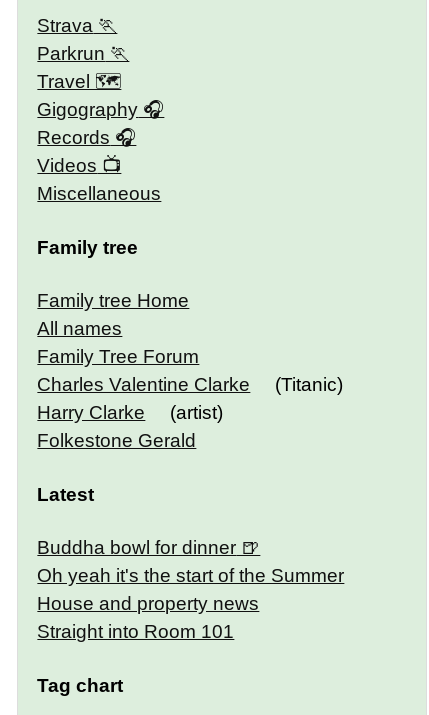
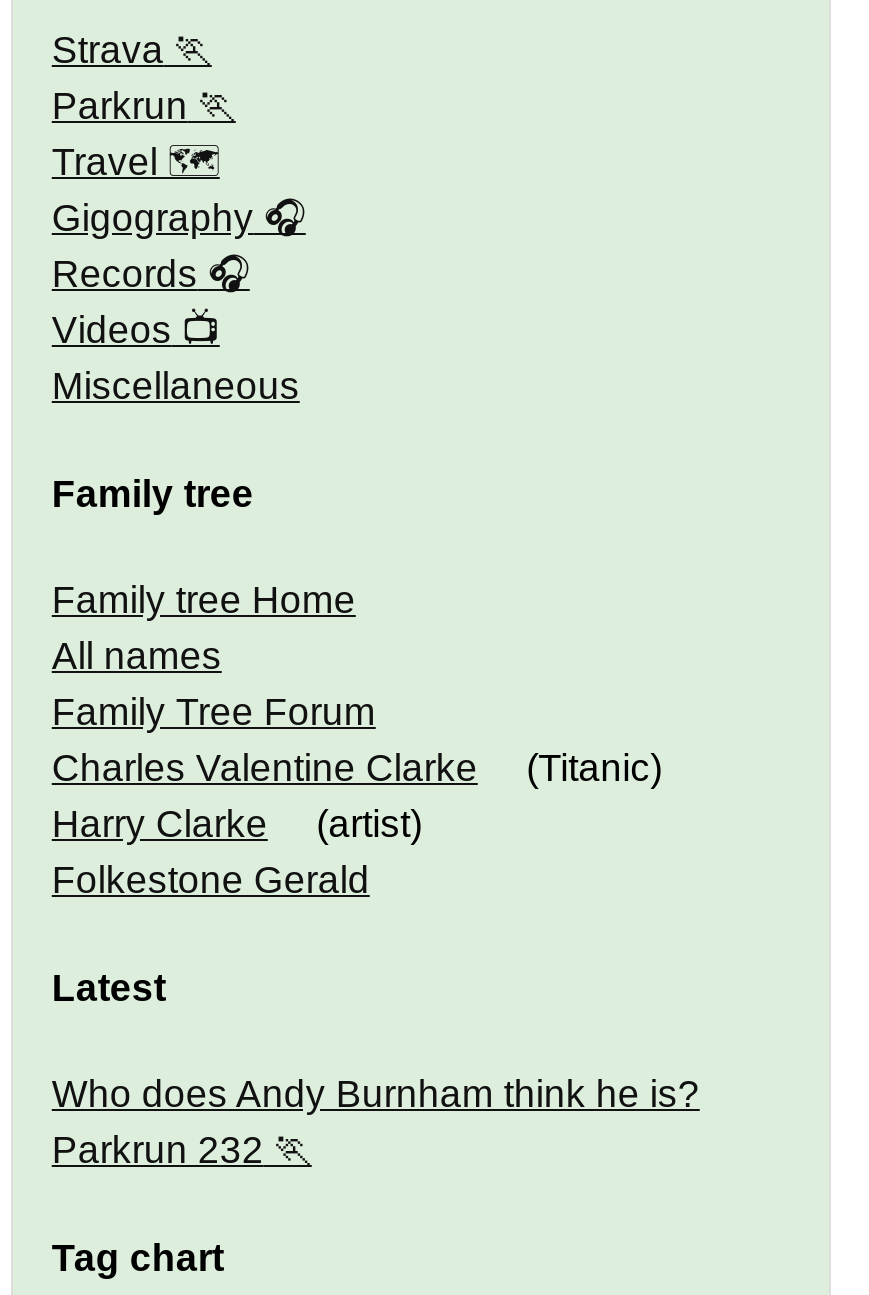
[37,537,344,642] Buddha bowl for dinner | Oh yeah it's the start of the Summer | House and property news | Straight into Room 101 -> [52,1074,700,1172] Who does Andy Burnham think he is? | Parkrun 232

